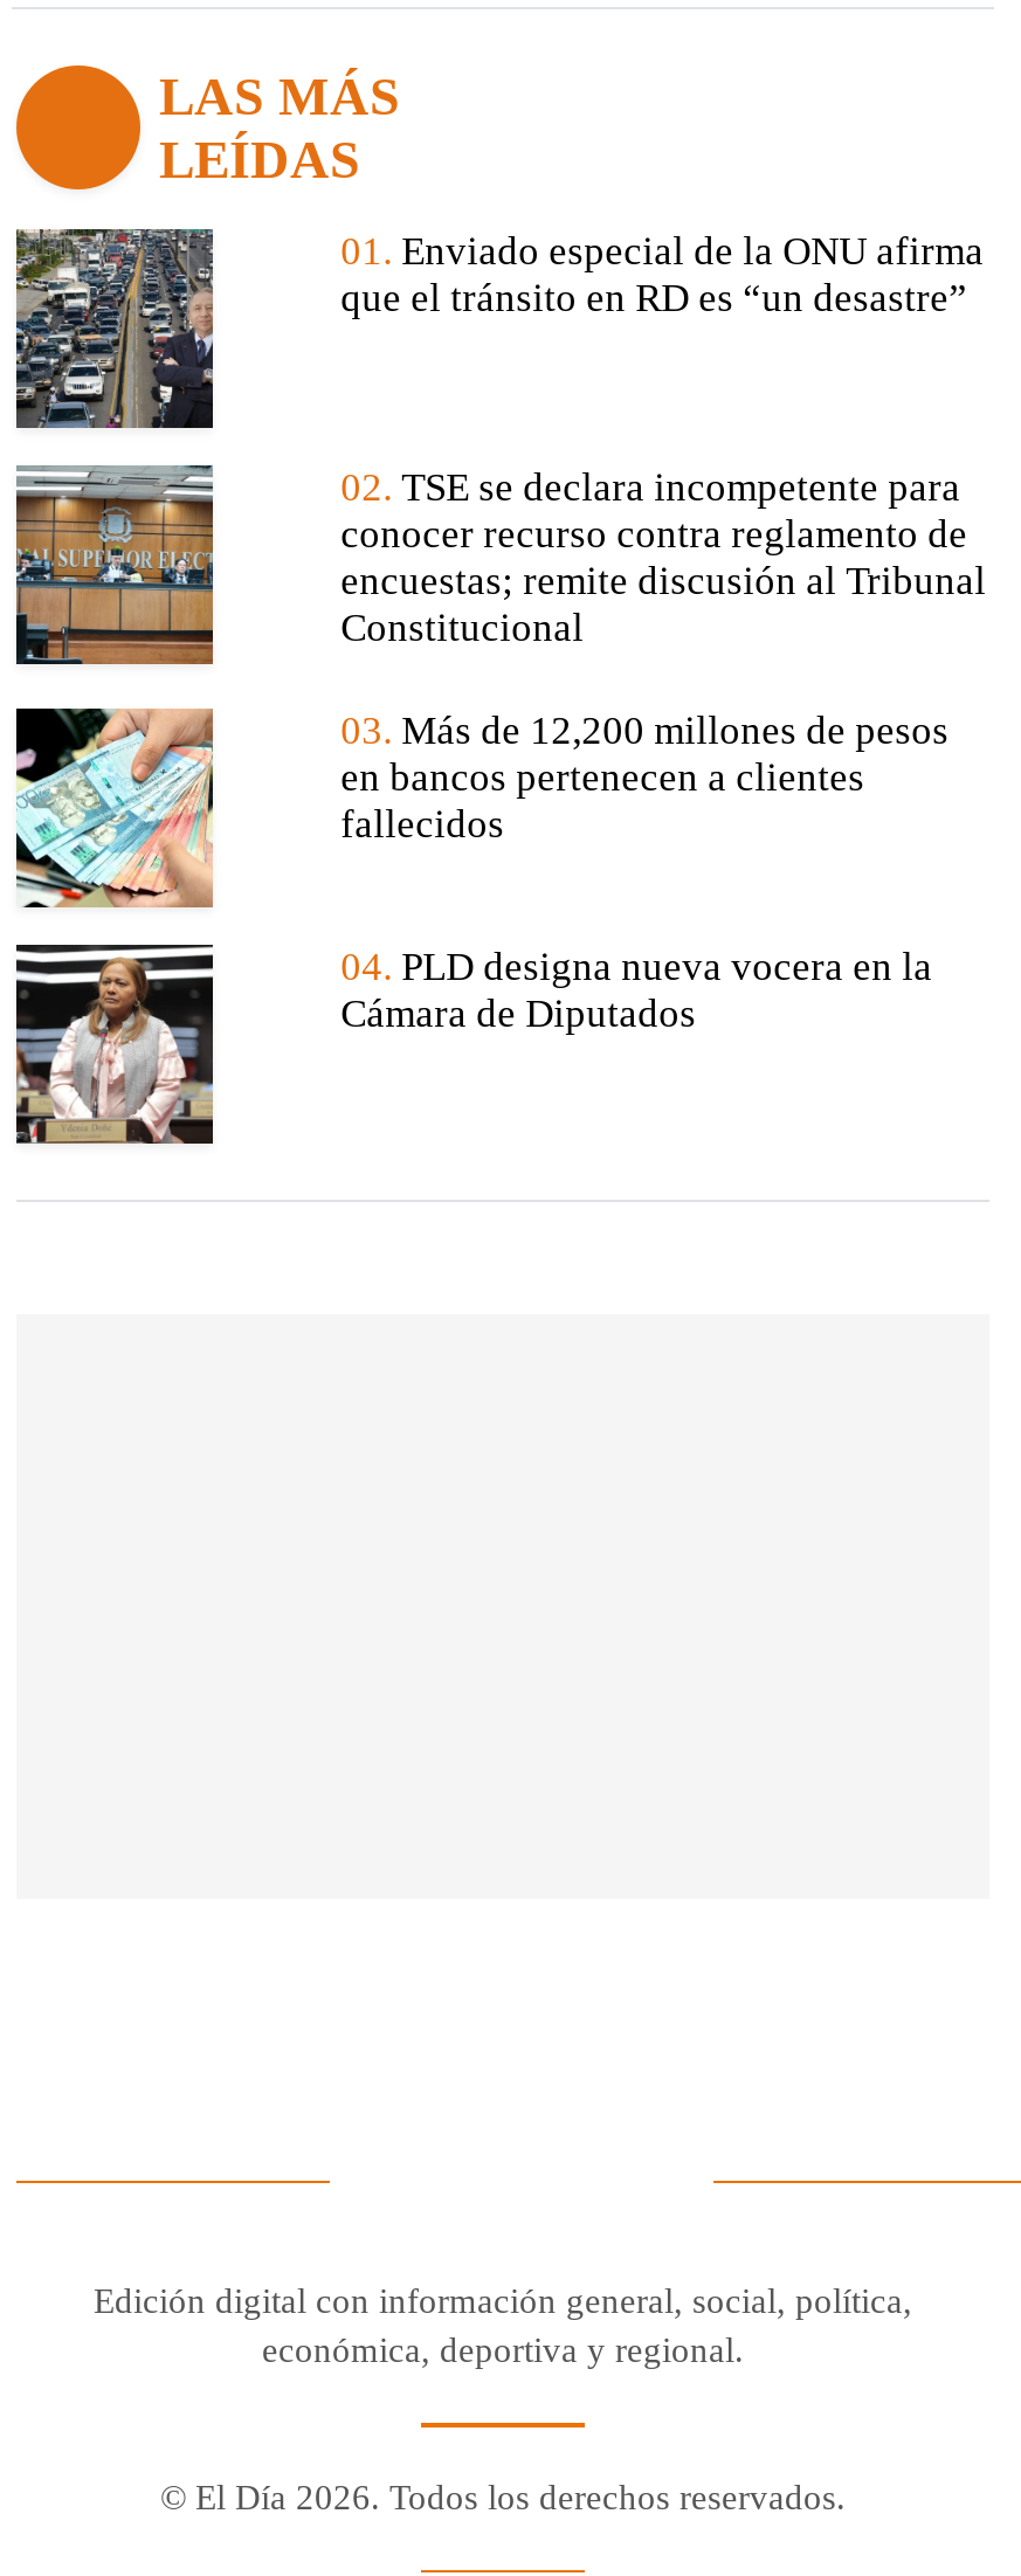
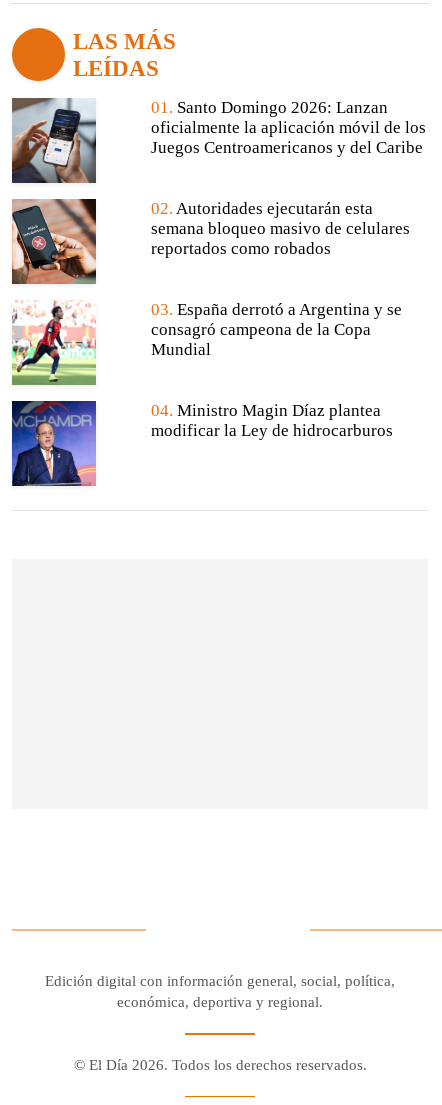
[14,227,215,430] [image] -> [12,98,96,184] [image]
[341,229,984,320] 01. Enviado especial de la ONU afirma | que el tránsito en RD es “un desastre” -> [151,98,426,157] 01. Santo Domingo 2026: Lanzan | oficialmente la aplicación móvil de los | Juegos Centroamericanos y del Caribe
[14,463,215,667] [image] -> [11,198,97,285] [image]
[341,465,986,650] 02. TSE se declara incompetente para | conocer recurso contra reglamento de | encuestas; remite discusión al Tribunal | Constitucional -> [151,199,410,258] 02. Autoridades ejecutarán esta | semana bloqueo masivo de celulares | reportados como robados
[14,706,215,910] [image] -> [11,301,96,386] [image]
[341,709,949,847] 03. Más de 12,200 millones de pesos | en bancos pertenecen a clientes | fallecidos -> [151,300,402,359] 03. España derrotó a Argentina y se | consagró campeona de la Copa | Mundial
[14,945,215,1146] [image] -> [11,401,97,487] [image]
[341,945,933,1036] 04. PLD designa nueva vocera en la | Cámara de Diputados -> [151,401,393,440] 04. Ministro Magin Díaz plantea | modificar la Ley de hidrocarburos

